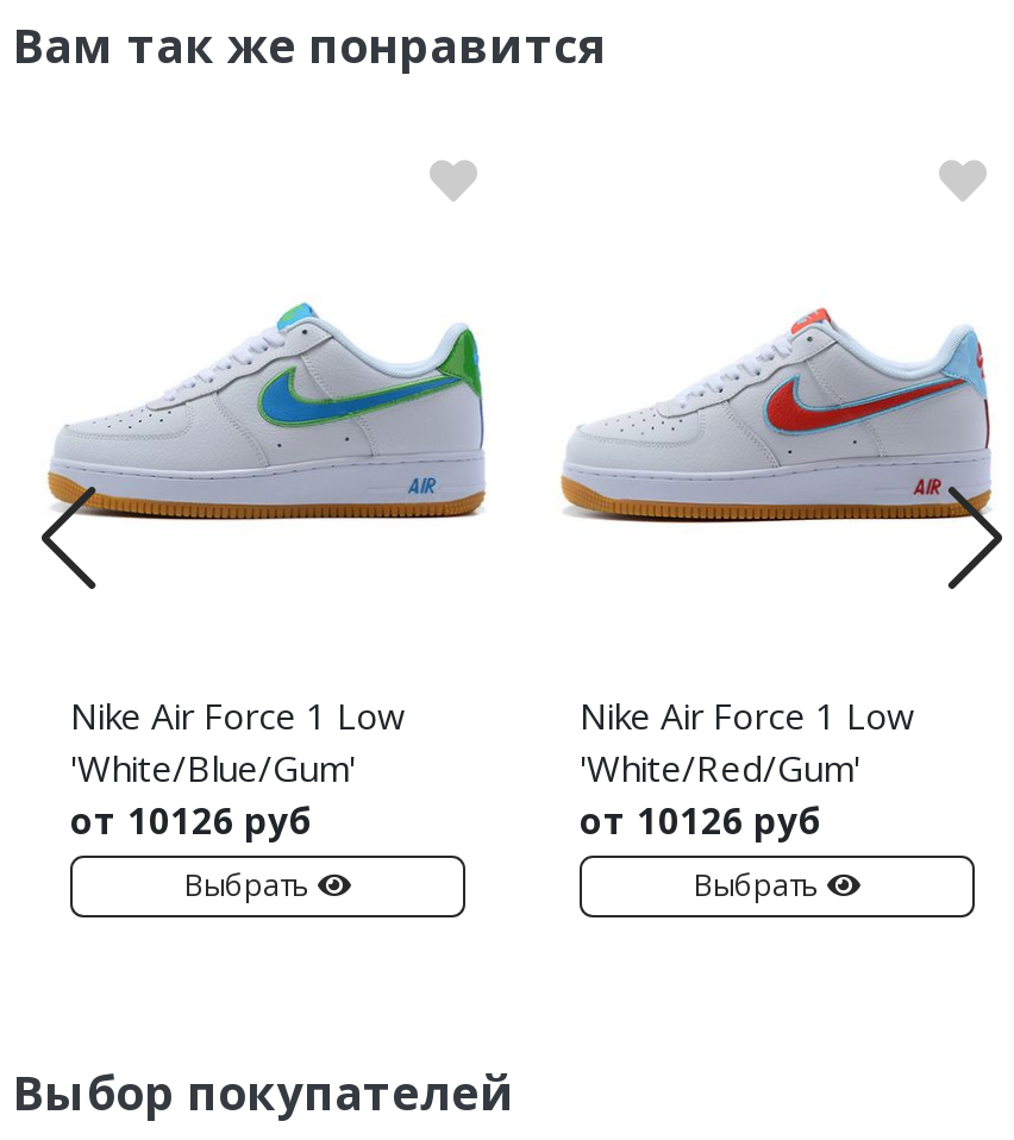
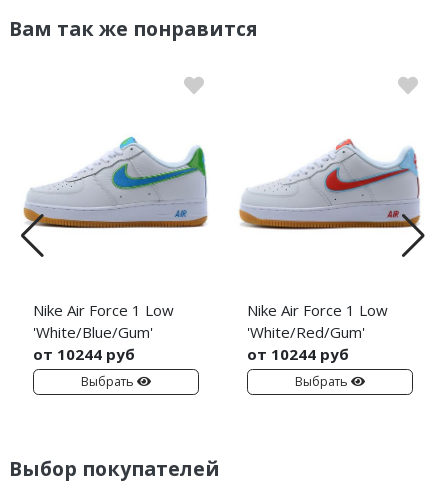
[70,796,313,843] от 10126 руб -> [33,344,135,364] от 10244 руб
[580,796,822,843] от 10126 руб -> [247,344,349,364] от 10244 руб

